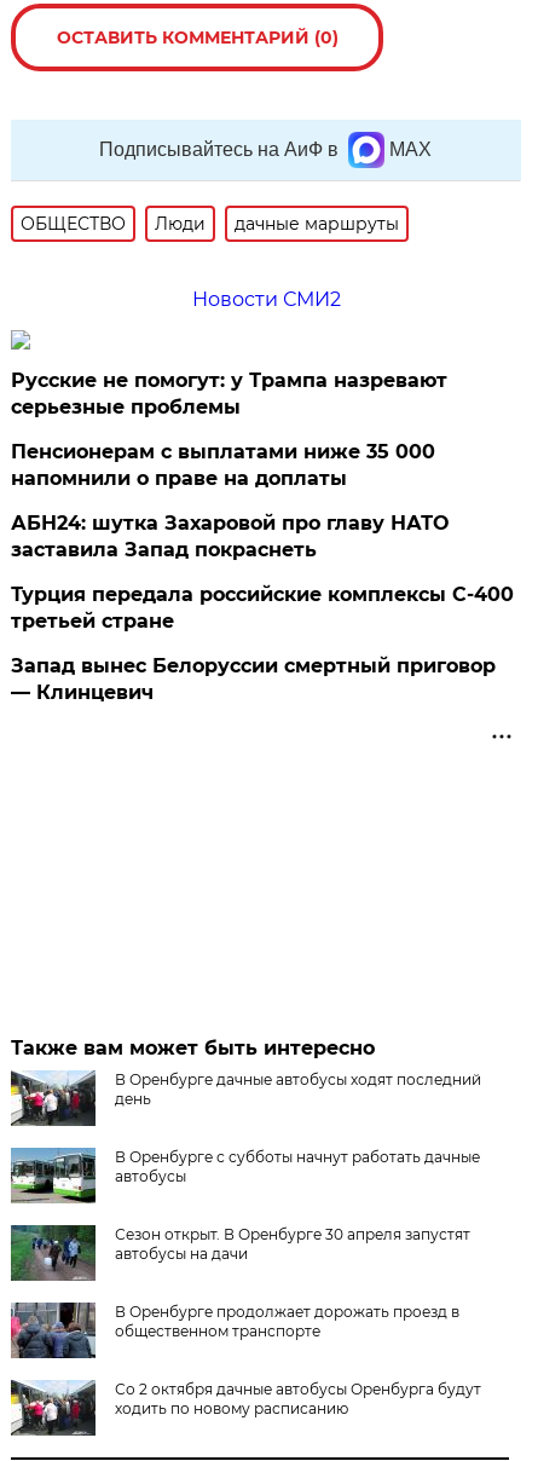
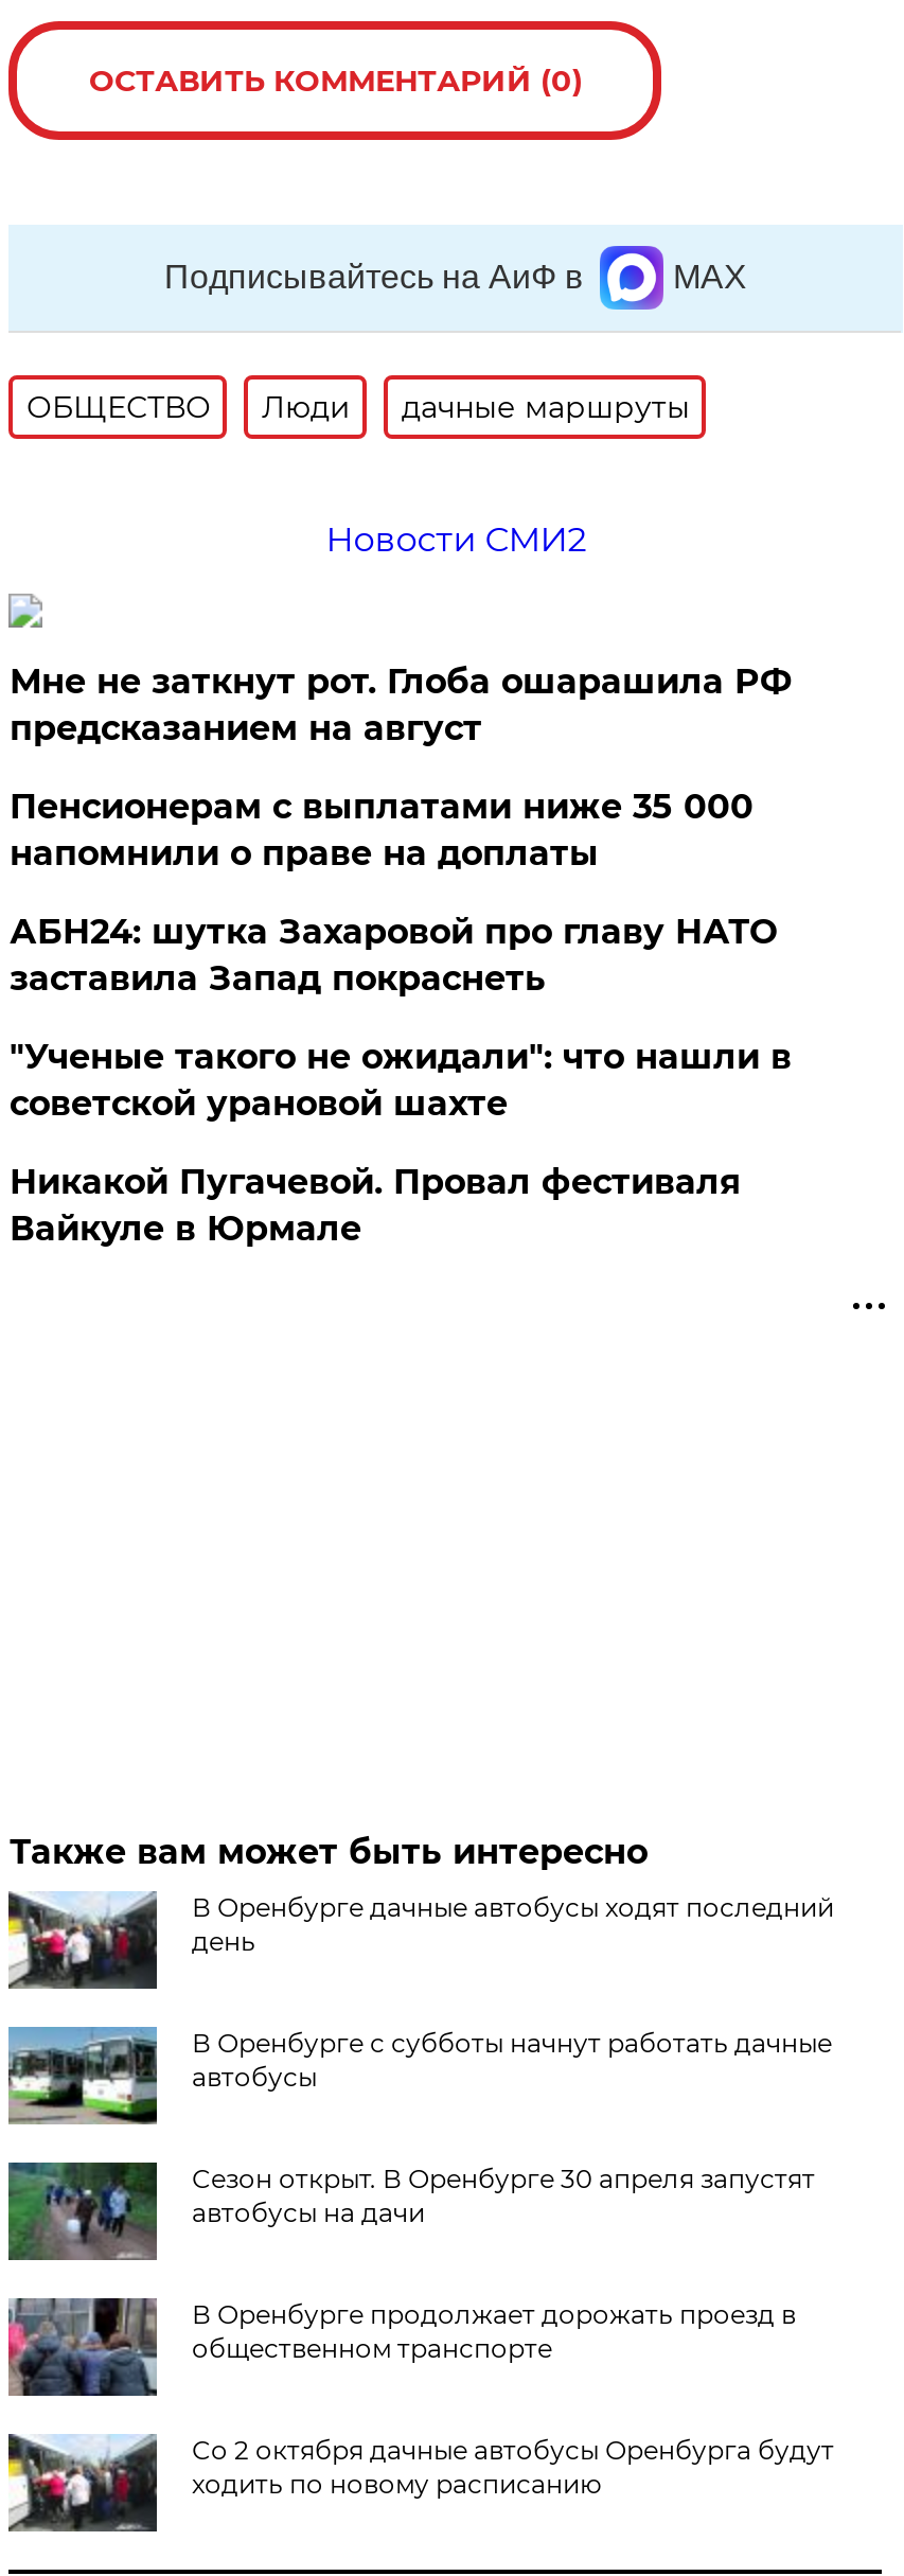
[11,369,448,418] Русские не помогут: у Трампа назревают | серьезные проблемы -> [9,661,791,748] Мне не заткнут рот. Глоба ошарашила РФ | предсказанием на август
[11,583,514,633] Турция передала российские комплексы С-400 | третьей стране -> [9,1037,791,1124] "Ученые такого не ожидали": что нашли в | советской урановой шахте
[11,654,496,704] Запад вынес Белоруссии смертный приговор | — Клинцевич -> [9,1162,741,1249] Никакой Пугачевой. Провал фестиваля | Вайкуле в Юрмале

